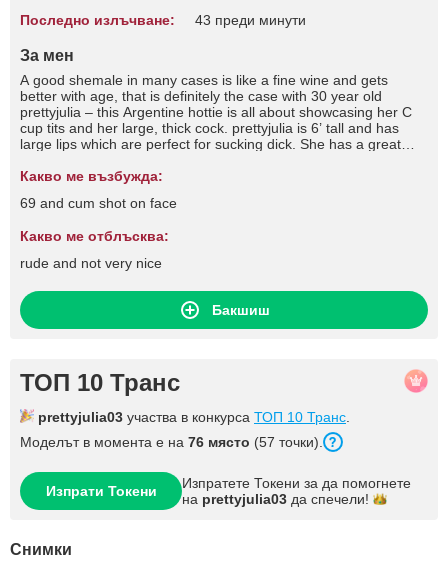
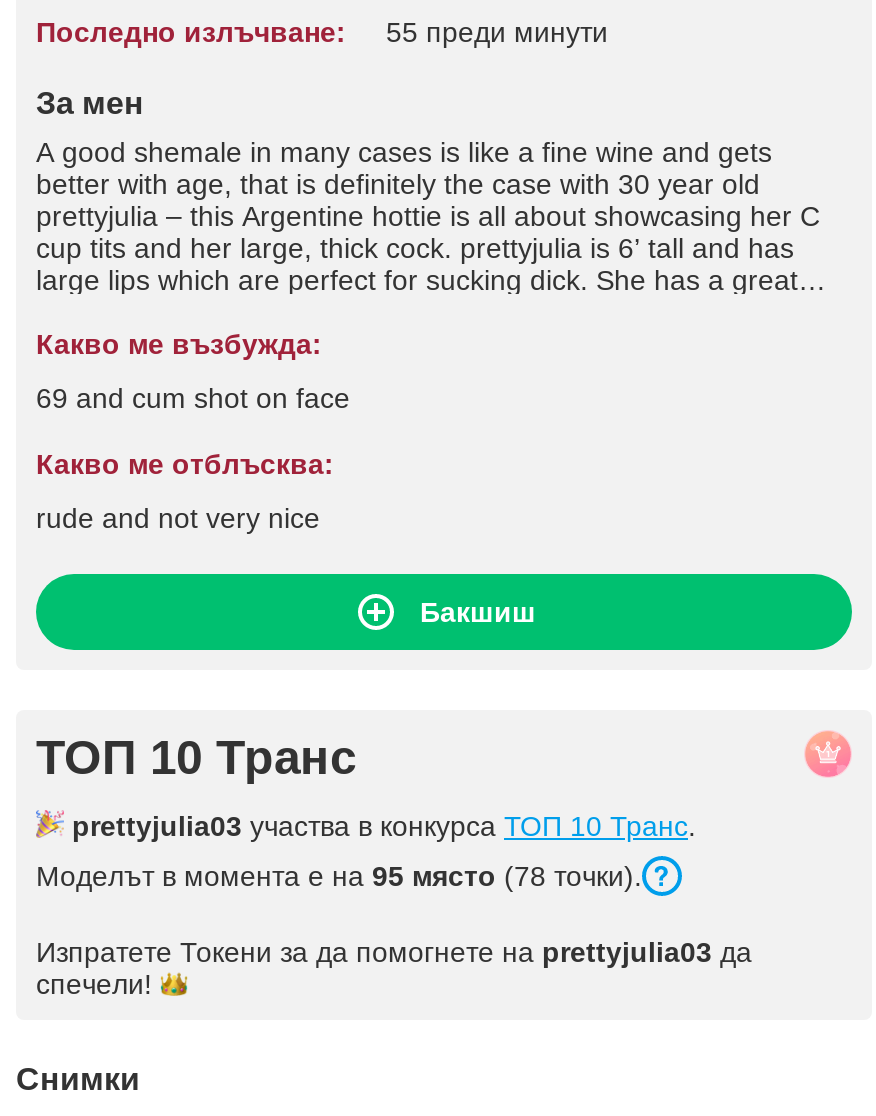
[20,12,306,28] Последно излъчване: 43 преди минути -> [36,16,608,48] Последно излъчване: 55 преди минути
[20,434,323,450] Моделът в момента е на 76 място (57 точки). -> [36,860,642,892] Моделът в момента е на 95 място (78 точки).
[45,475,411,507] Изпрати Токени | Изпратете Токени за да помогнете | на prettyjulia03 да спечели! -> [36,936,752,1000] Изпратете Токени за да помогнете на prettyjulia03 да | спечели!

